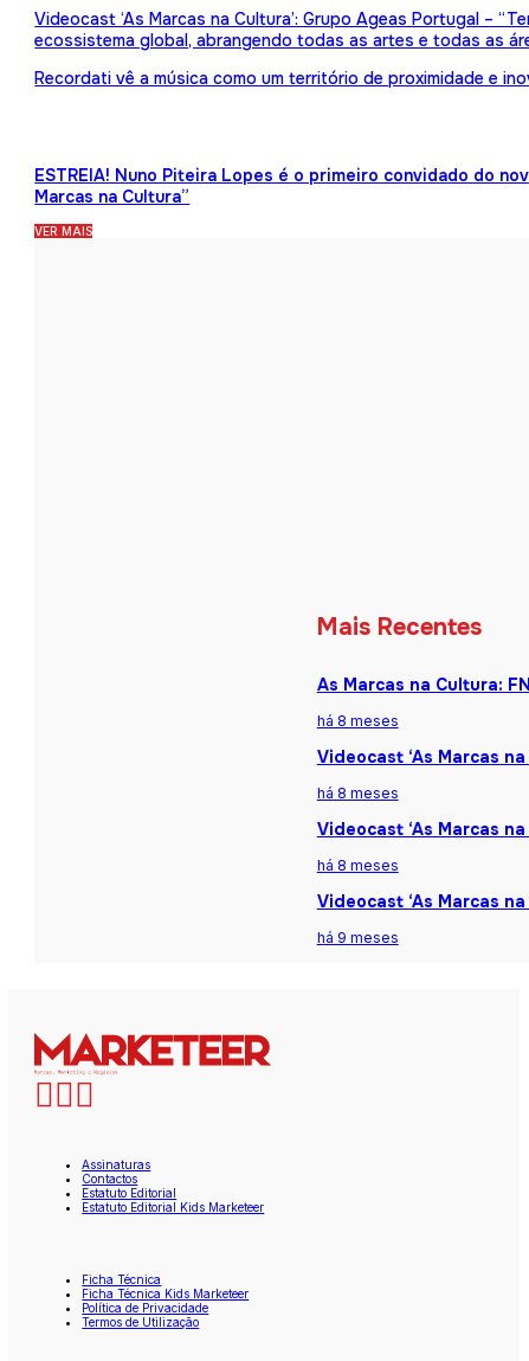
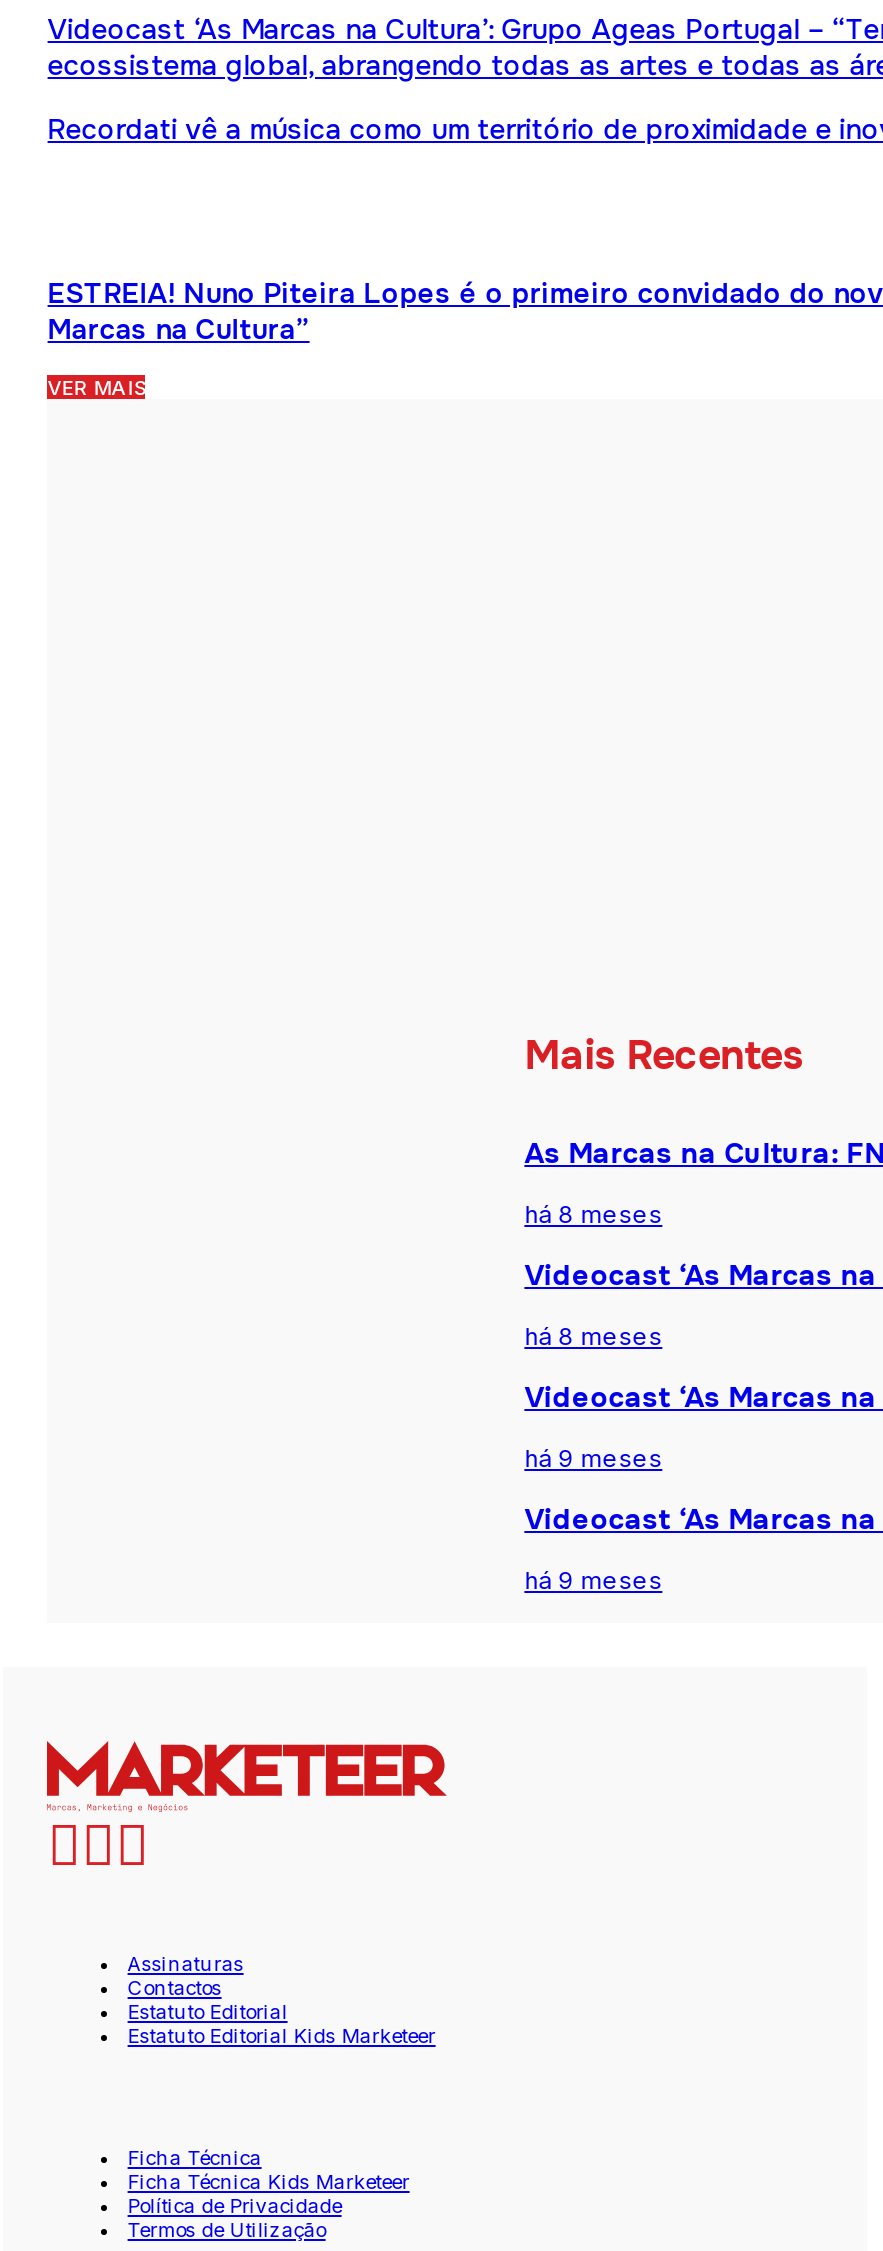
[317,856,398,874] há 8 meses -> [524,1443,662,1473] há 9 meses

